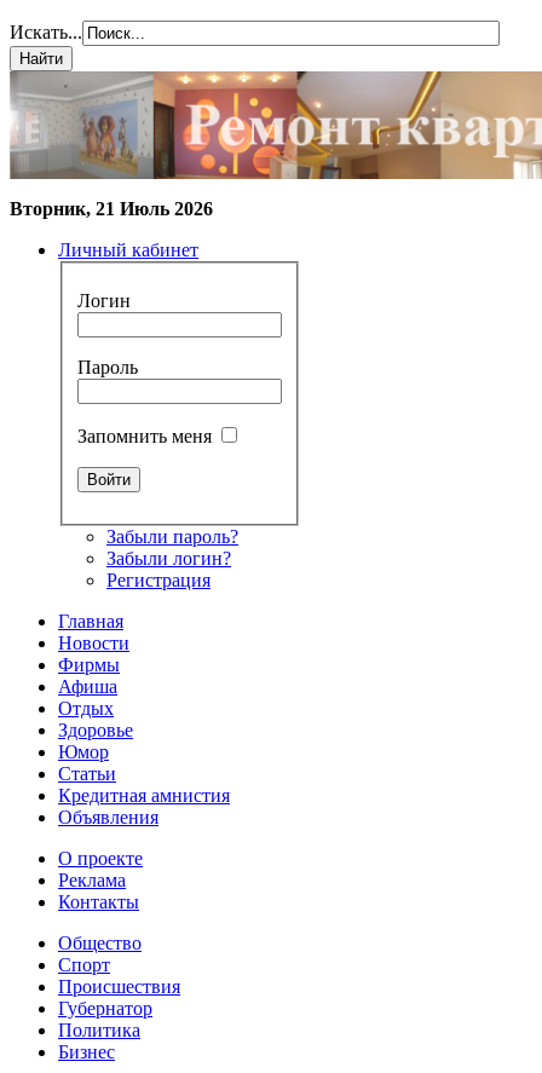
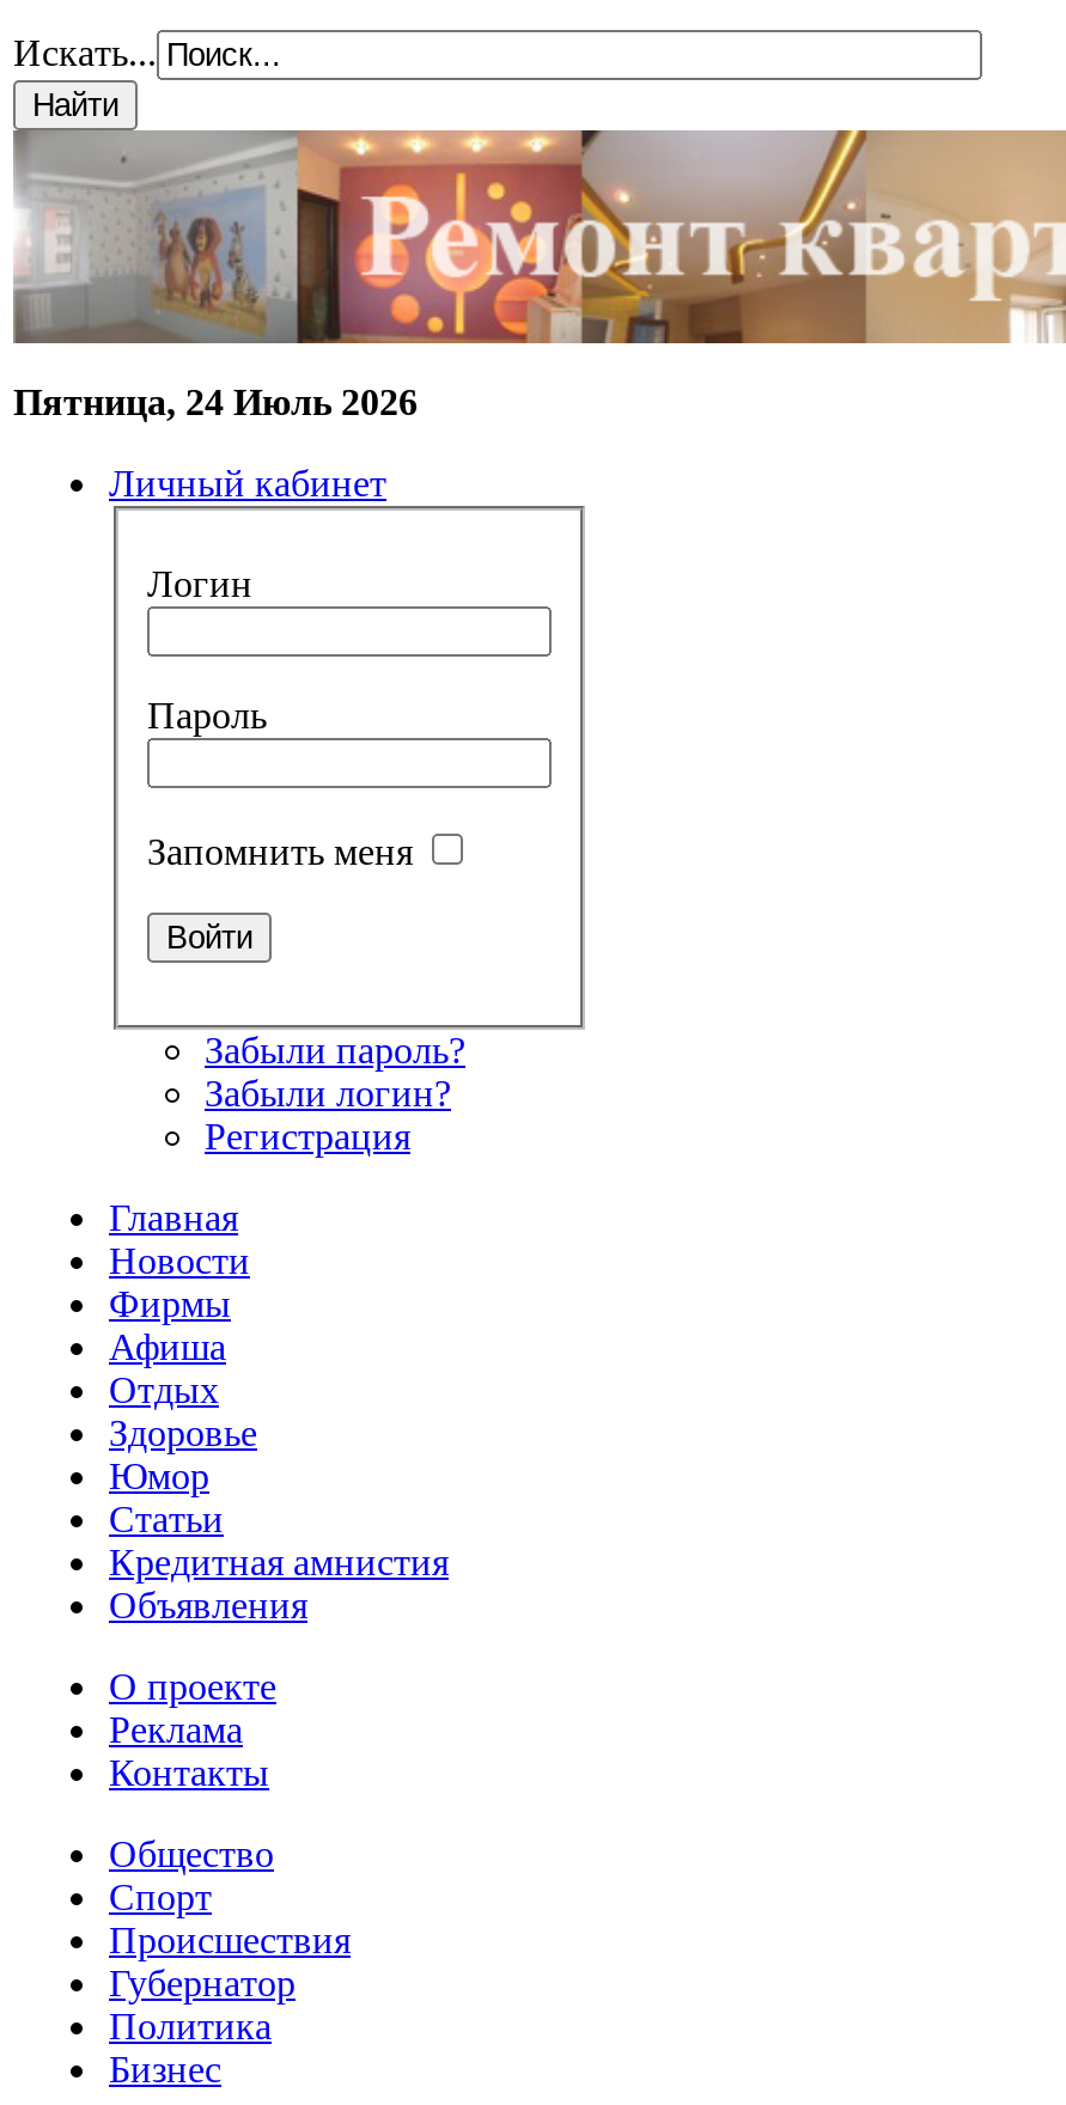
[10,198,213,219] Вторник, 21 Июль 2026 -> [13,382,418,422] Пятница, 24 Июль 2026

